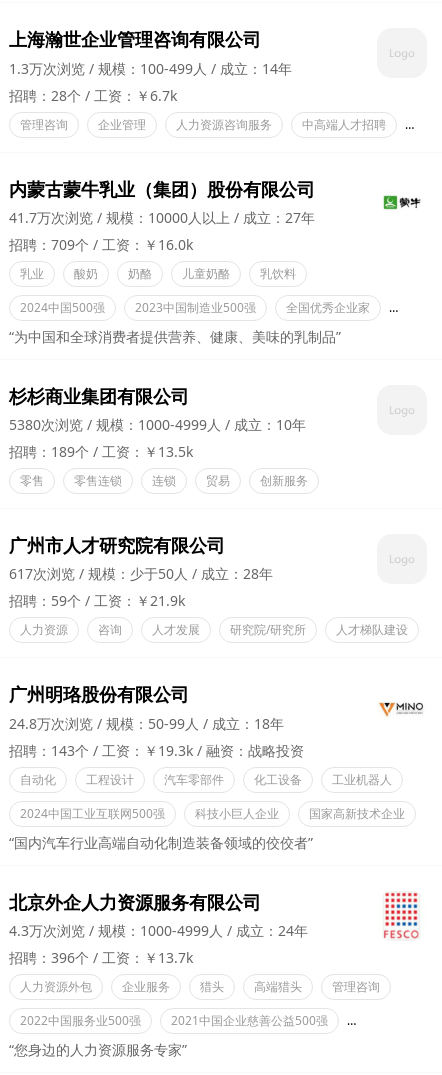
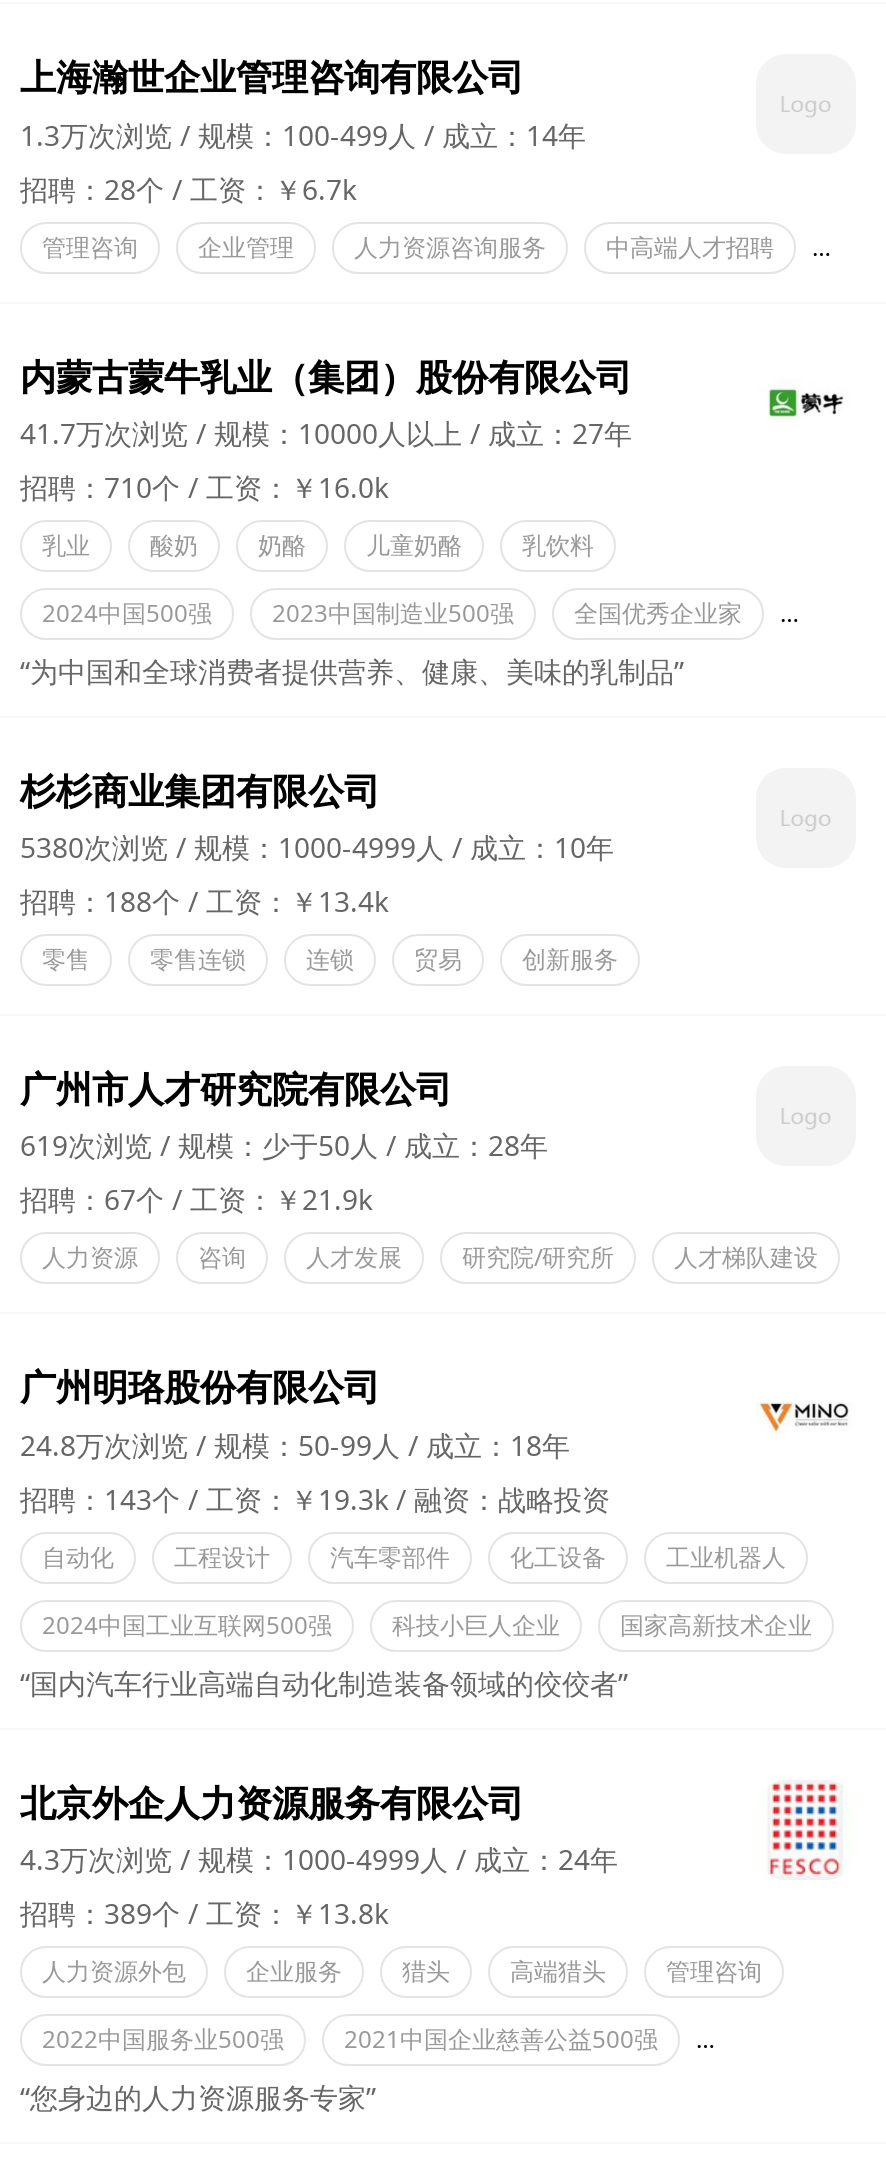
[9,235,193,254] 招聘：709个 工资：￥16.0k -> [20,468,388,506] 招聘：710个 工资：￥16.0k
[9,442,89,461] 招聘：189个 -> [20,882,180,920] 招聘：188个
[102,442,193,461] 工资：￥13.5k -> [206,882,388,920] 工资：￥13.4k
[9,564,273,583] 617次浏览 规模：少于50人 成立：28年 -> [20,1126,548,1164] 619次浏览 规模：少于50人 成立：28年
[9,591,185,610] 招聘：59个 工资：￥21.9k -> [20,1180,372,1218] 招聘：67个 工资：￥21.9k
[9,948,89,967] 招聘：396个 -> [20,1894,180,1932] 招聘：389个
[102,948,193,967] 工资：￥13.7k -> [206,1894,388,1932] 工资：￥13.8k

